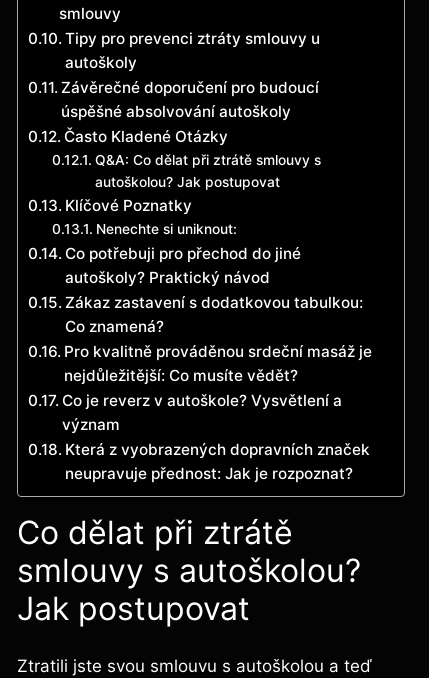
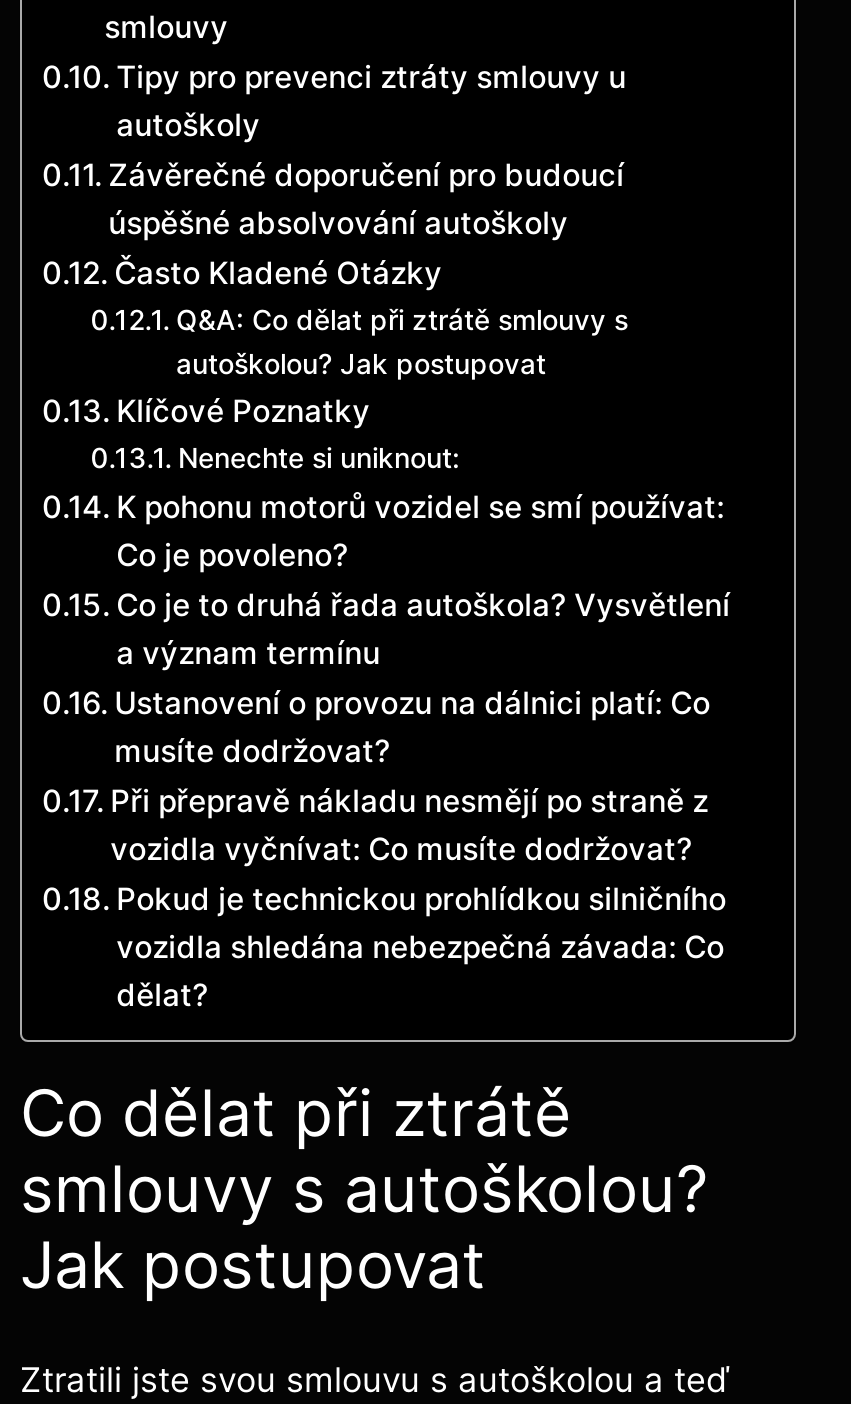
[62,244,372,483] Co potřebuji pro přechod do jiné | autoškoly? Praktický návod | Zákaz zastavení s dodatkovou tabulkou: | Co znamená? | Pro kvalitně prováděnou srdeční masáž je | nejdůležitější: Co musíte vědět? | Co je reverz v autoškole? Vysvětlení a | význam | Která z vyobrazených dopravních značek | neupravuje přednost: Jak je rozpoznat? -> [110,488,730,1014] K pohonu motorů vozidel se smí používat: | Co je povoleno? | Co je to druhá řada autoškola? Vysvětlení | a význam termínu | Ustanovení o provozu na dálnici platí: Co | musíte dodržovat? | Při přepravě nákladu nesmějí po straně z | vozidla vyčnívat: Co musíte dodržovat? | Pokud je technickou prohlídkou silničního | vozidla shledána nebezpečná závada: Co | dělat?

